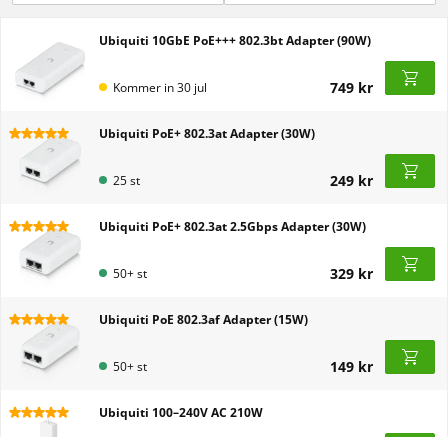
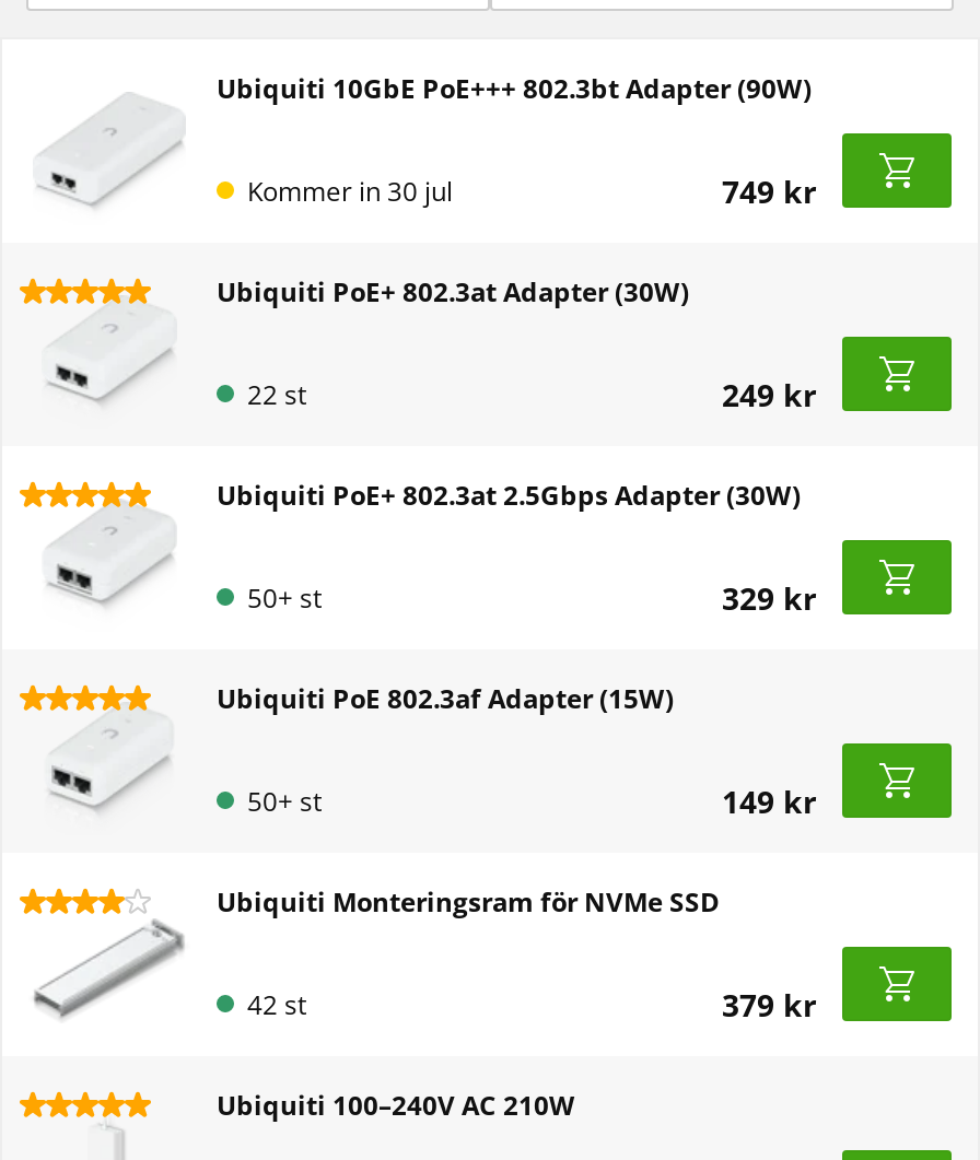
[113,171,140,188] 25 st -> [247,375,306,412] 22 st
none -> [33,882,816,1024] [image] | Ubiquiti Monteringsram för NVMe SSD | 42 st | 379 kr

